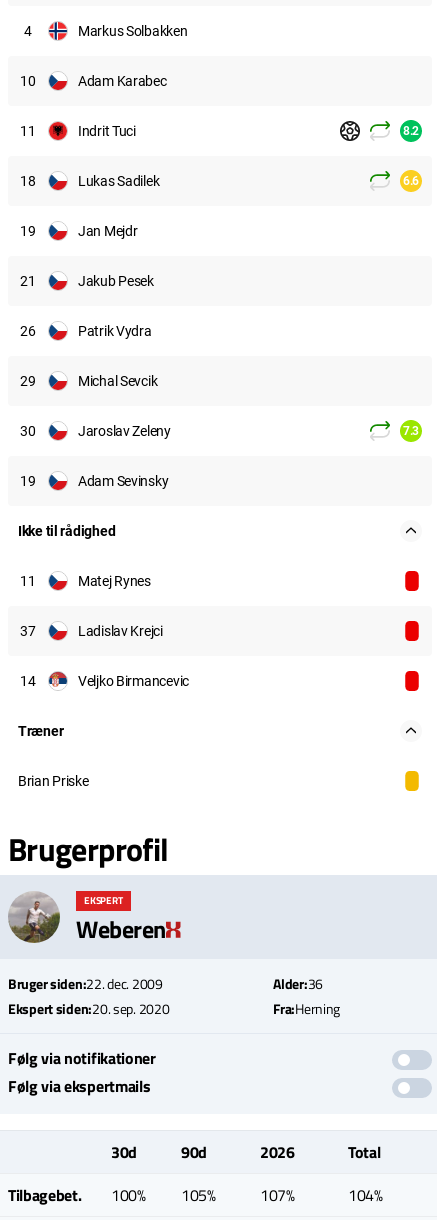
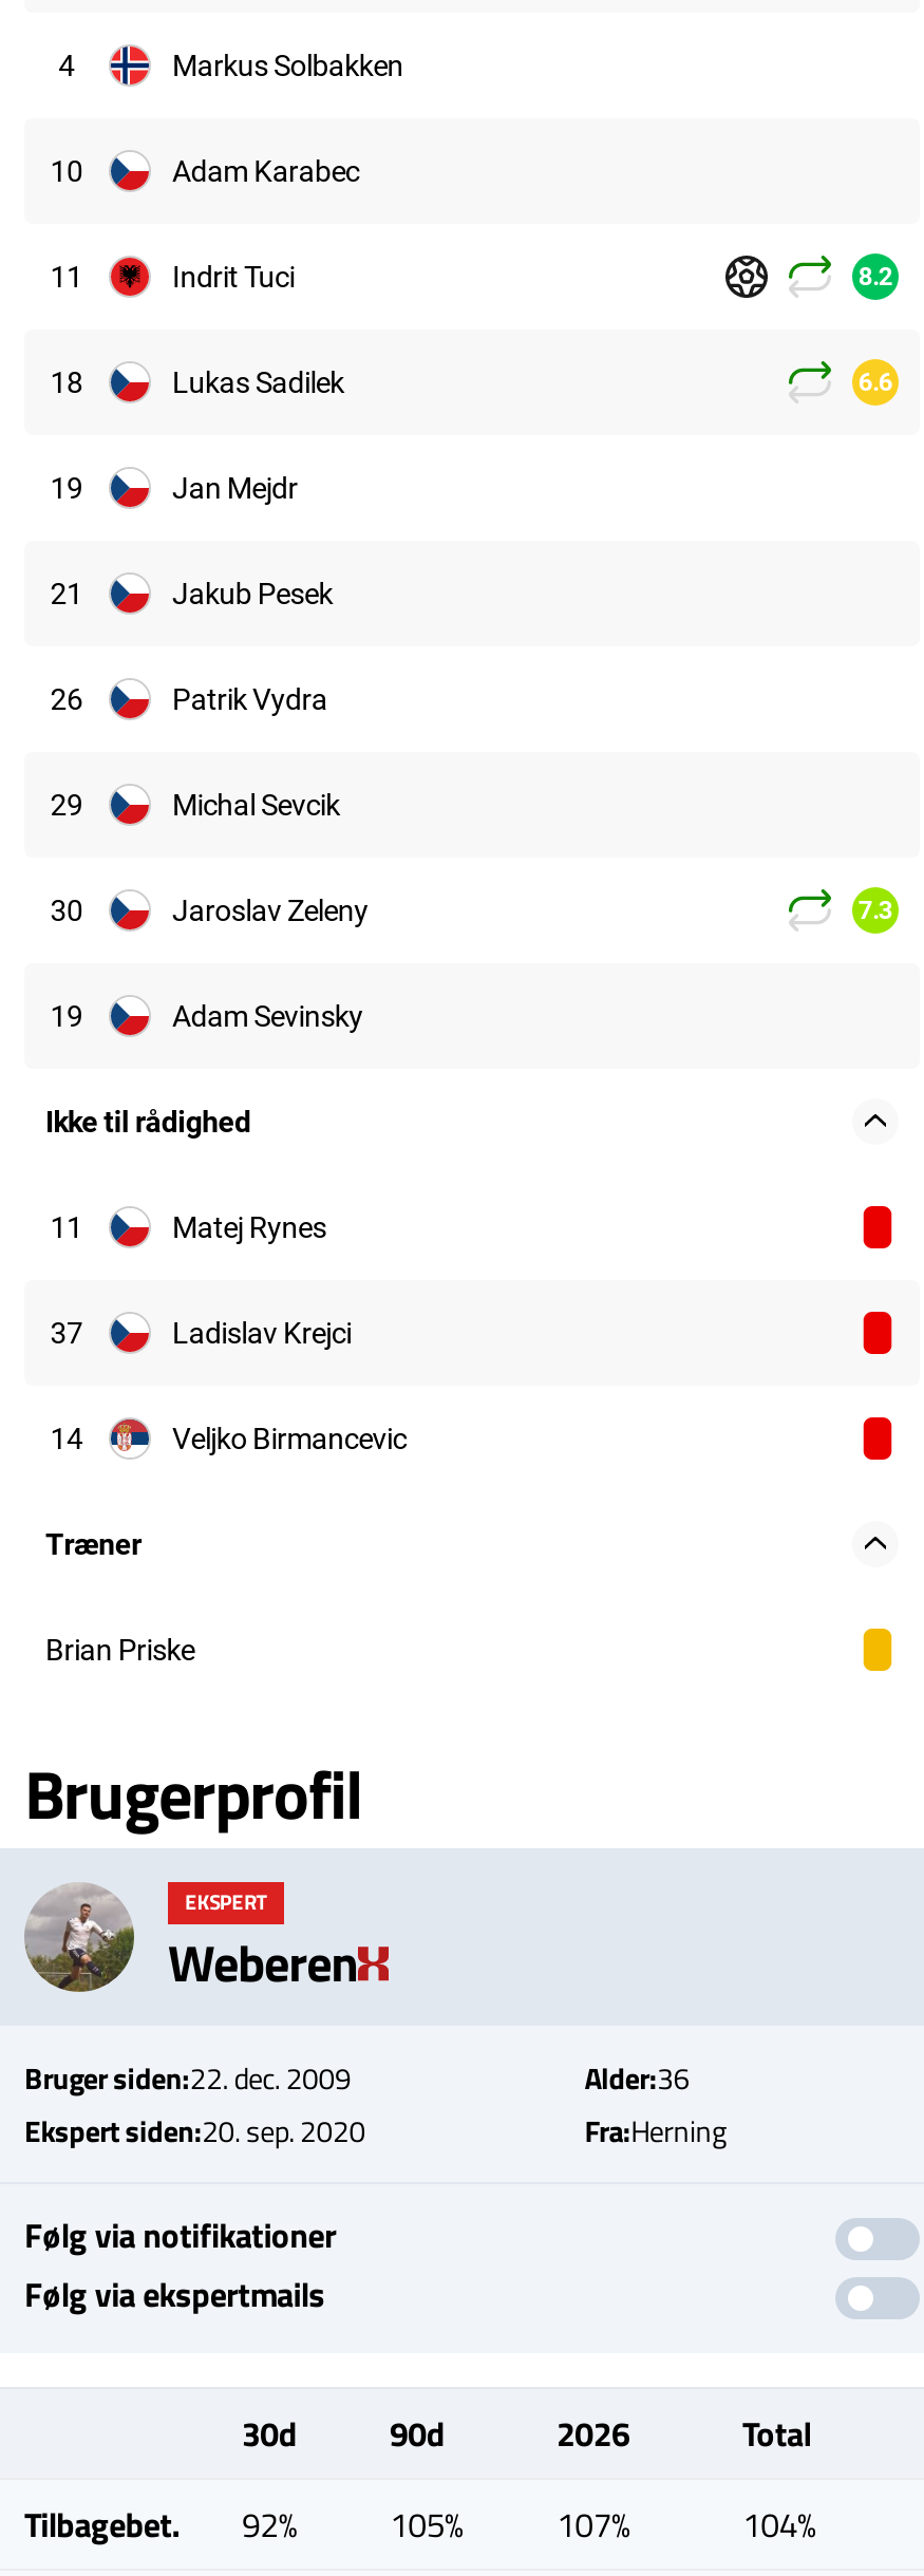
[8,1183,295,1207] Tilbagebet. 100% 105% 107% -> [24,2499,630,2549] Tilbagebet. 92% 105% 107%

